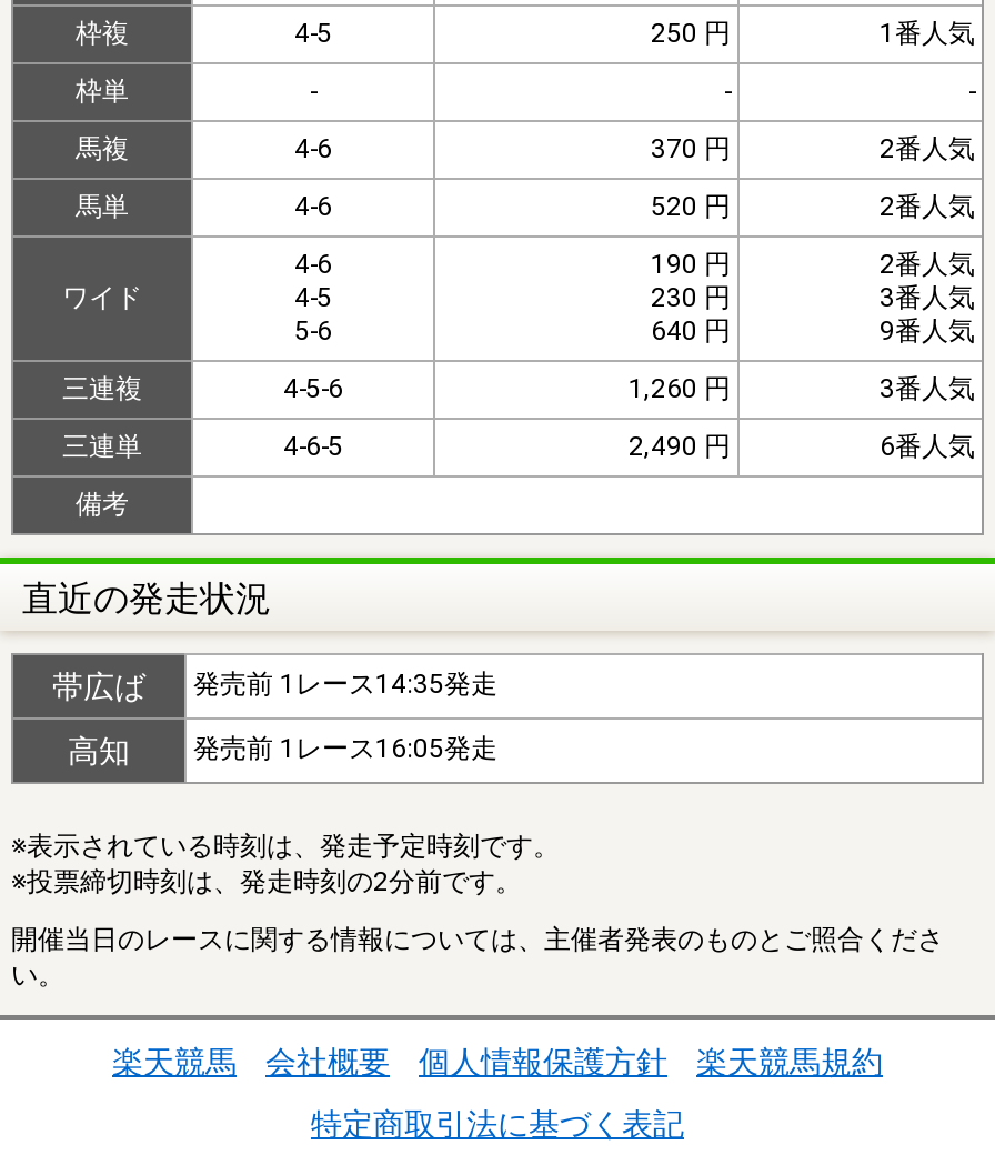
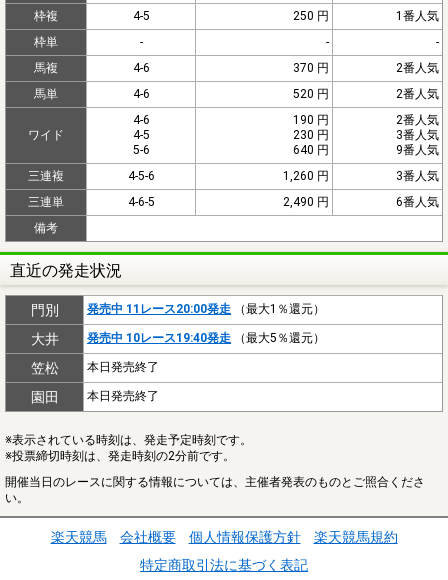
[52,668,497,768] 帯広ば | 発売前 1レース14:35発走 | 高知 | 発売前 1レース16:05発走 -> [30,302,325,405] 門別 | 発売中 11レース20:00発走（最大1％還元） | 大井 | 発売中 10レース19:40発走（最大5％還元） | 笠松 | 本日発売終了 | 園田 | 本日発売終了

